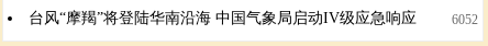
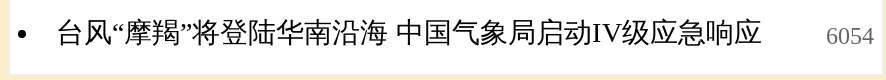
[452,12,478,27] 6052 -> [826,22,874,50] 6054

